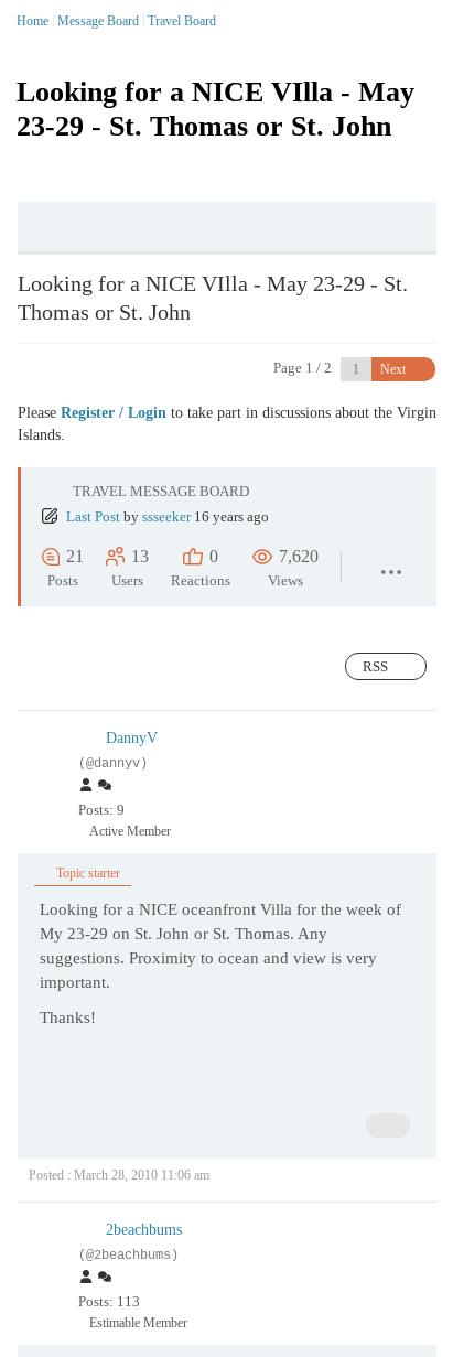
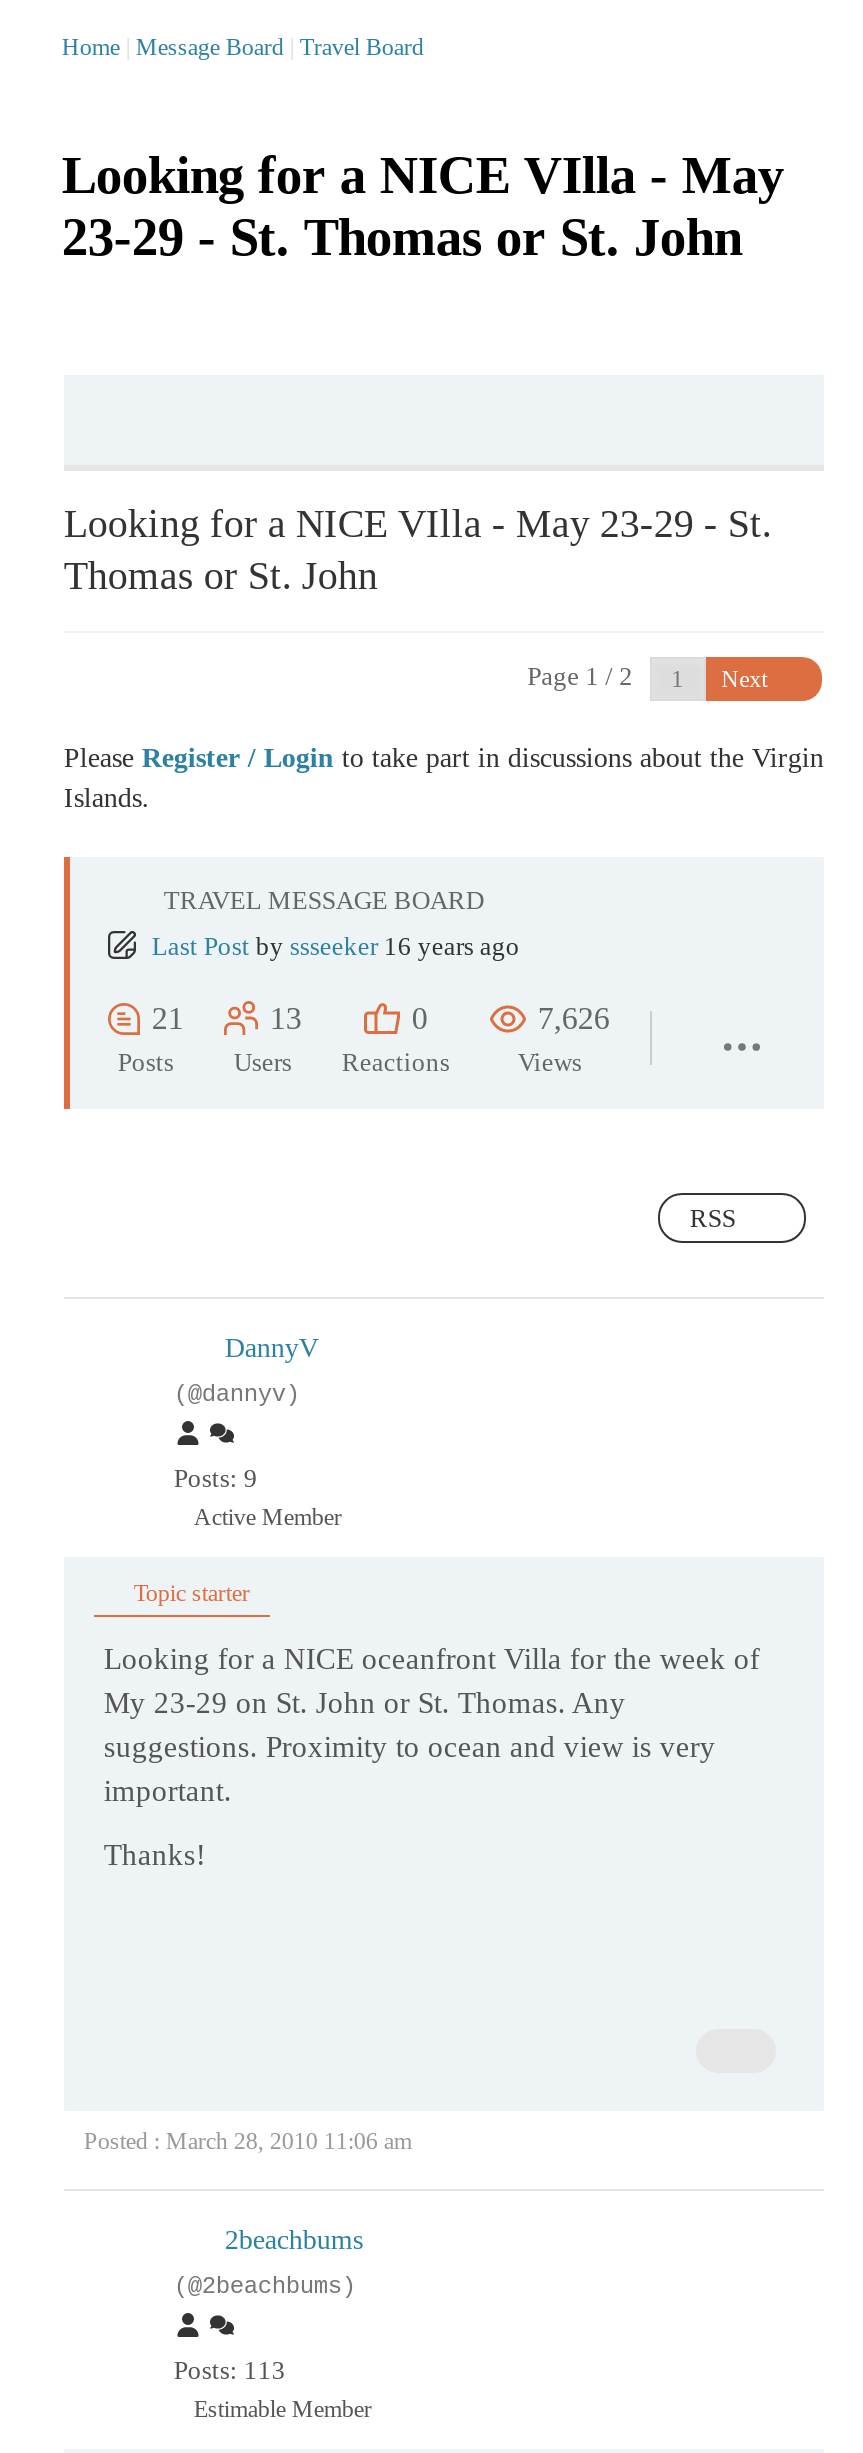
[279,546,318,565] 7,620 -> [538,1000,610,1034] 7,626

